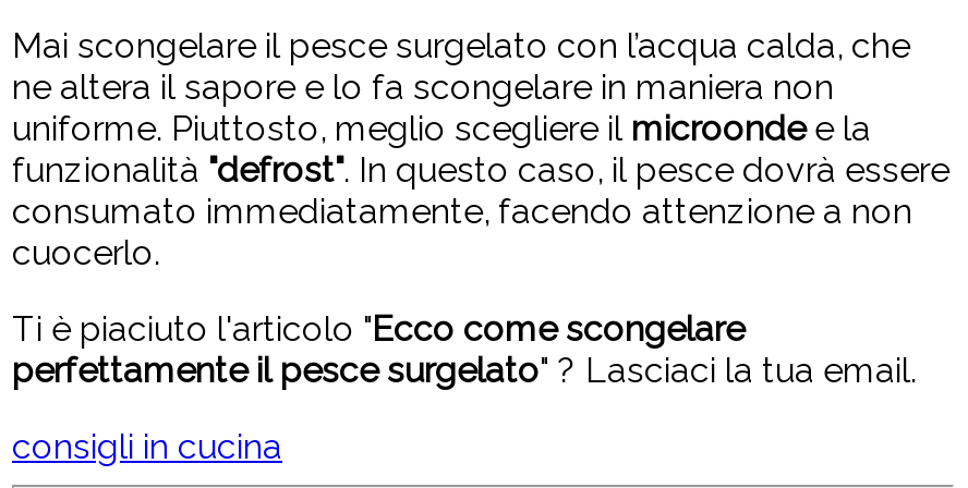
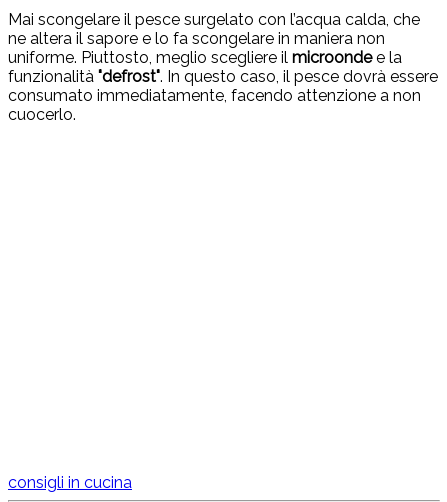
[12,308,917,391] Ti è piaciuto l'articolo " Ecco come scongelare | perfettamente il pesce surgelato " ? Lasciaci la tua email. -> none

